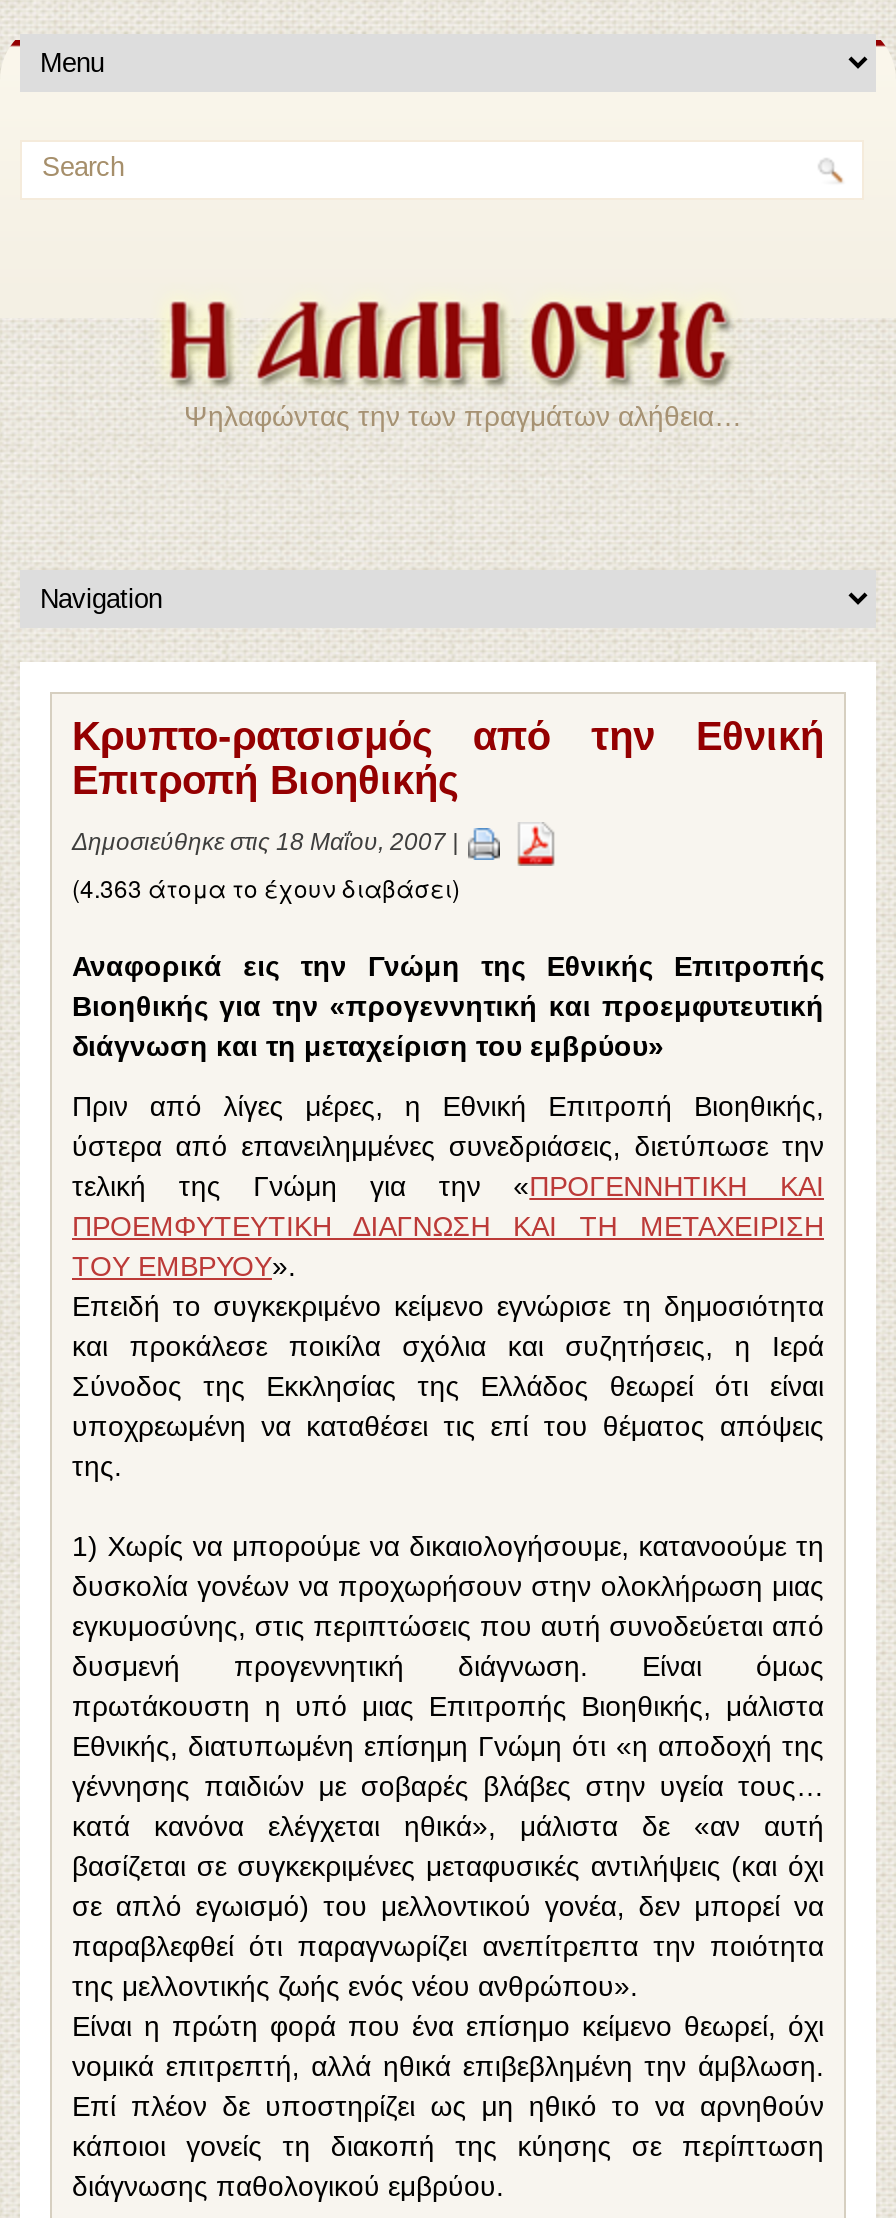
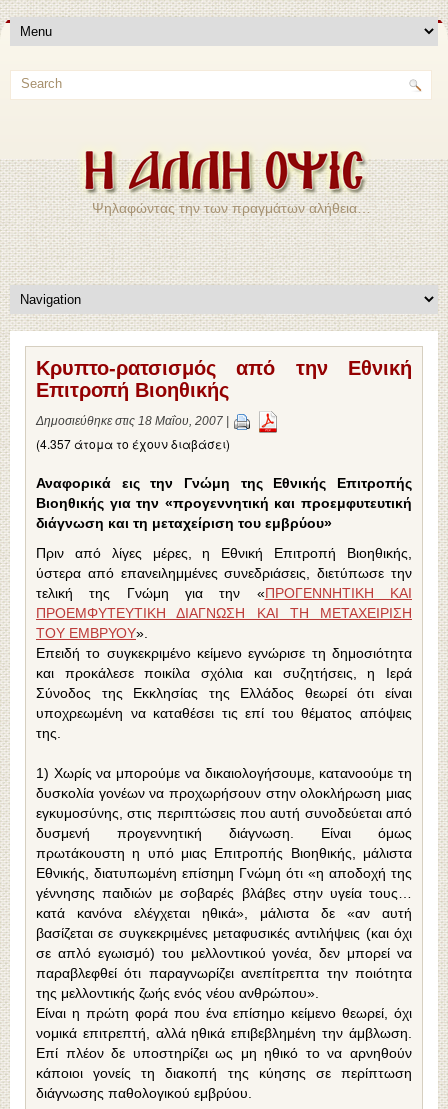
[72,870,460,904] (4.363 άτομα το έχουν διαβάσει) -> [36,435,230,452] (4.357 άτομα το έχουν διαβάσει)

